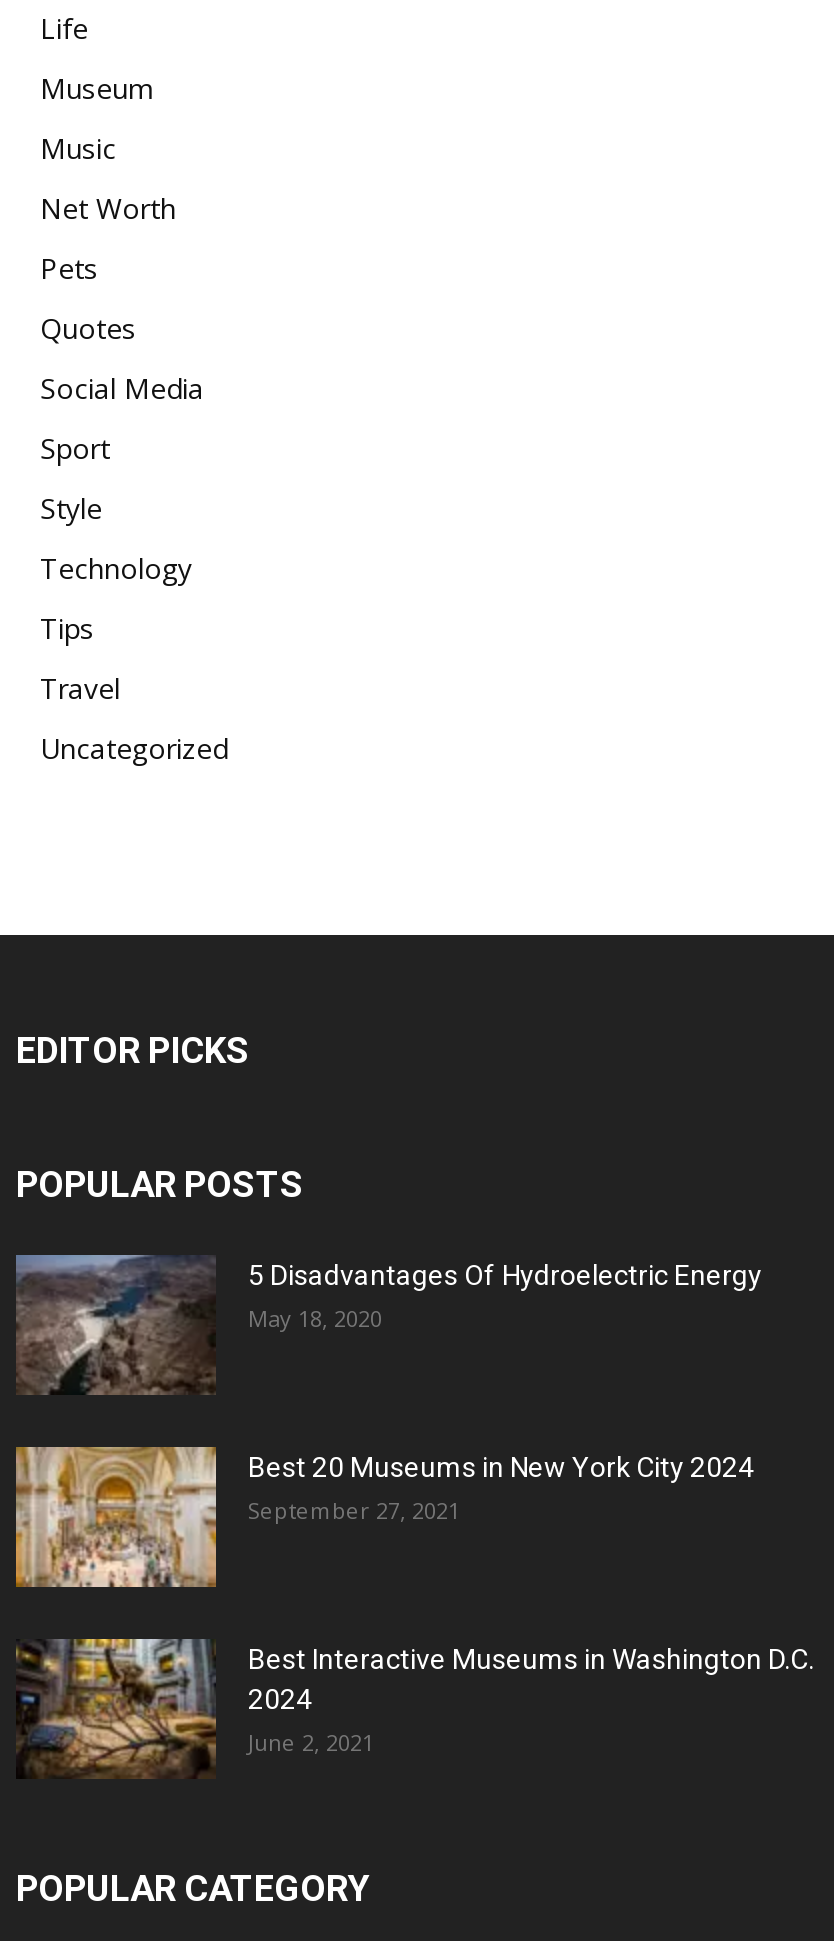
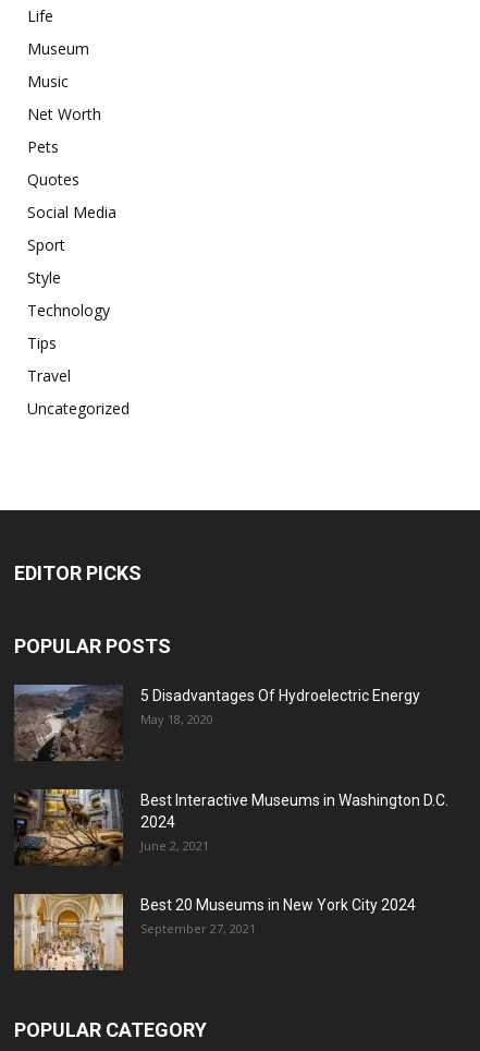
moved [16,1445,754,1589] -> [13,893,416,971]: [image] | Best 20 Museums in New York City 2024 | September 27, 2021
moved [12,1635,814,1781] -> [12,787,448,867]: [image] | Best Interactive Museums in Washington D.C. | 2024 | June 2, 2021

